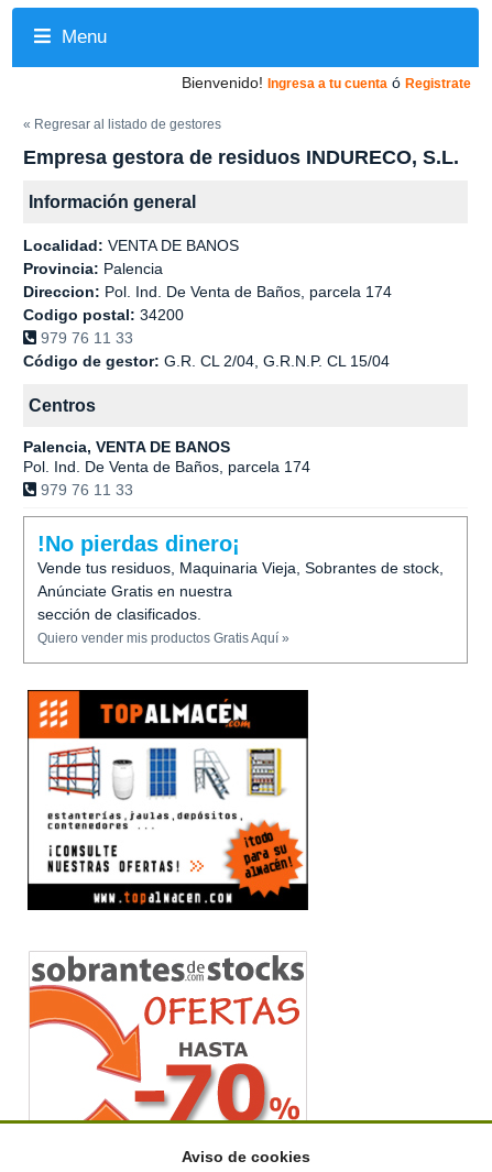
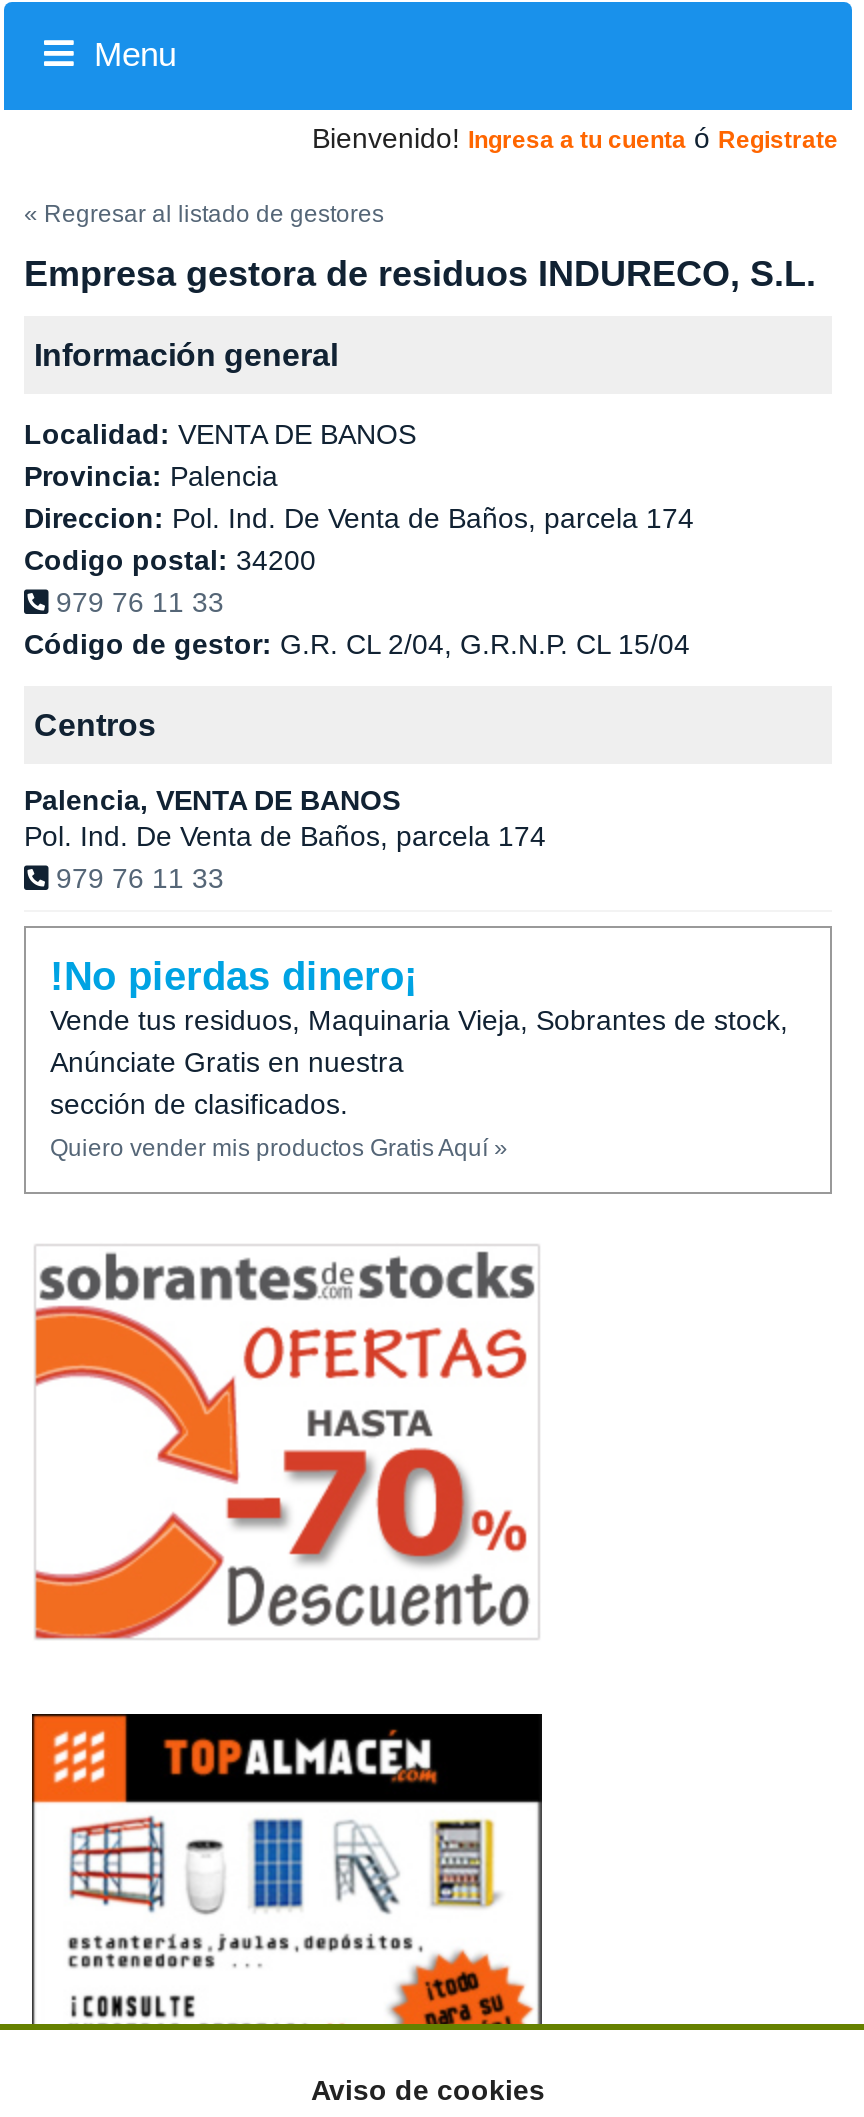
[26,689,309,911] [image] -> [32,1242,542,1642] [image]
[28,950,308,1121] [image] -> [30,1712,544,2026] [image]

